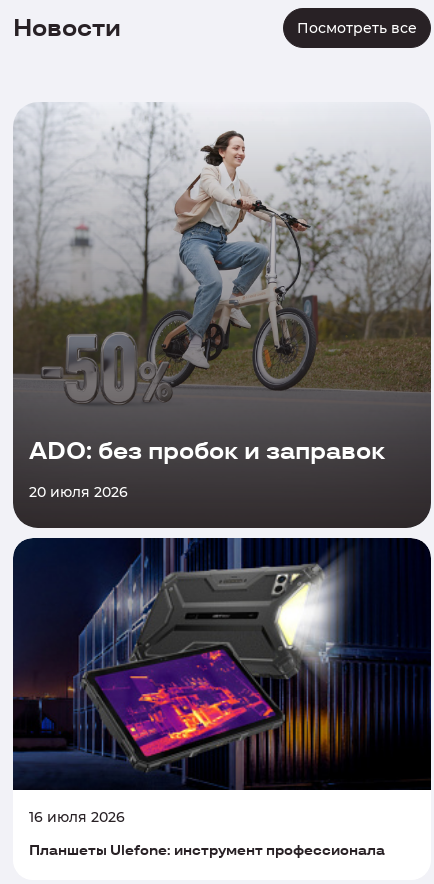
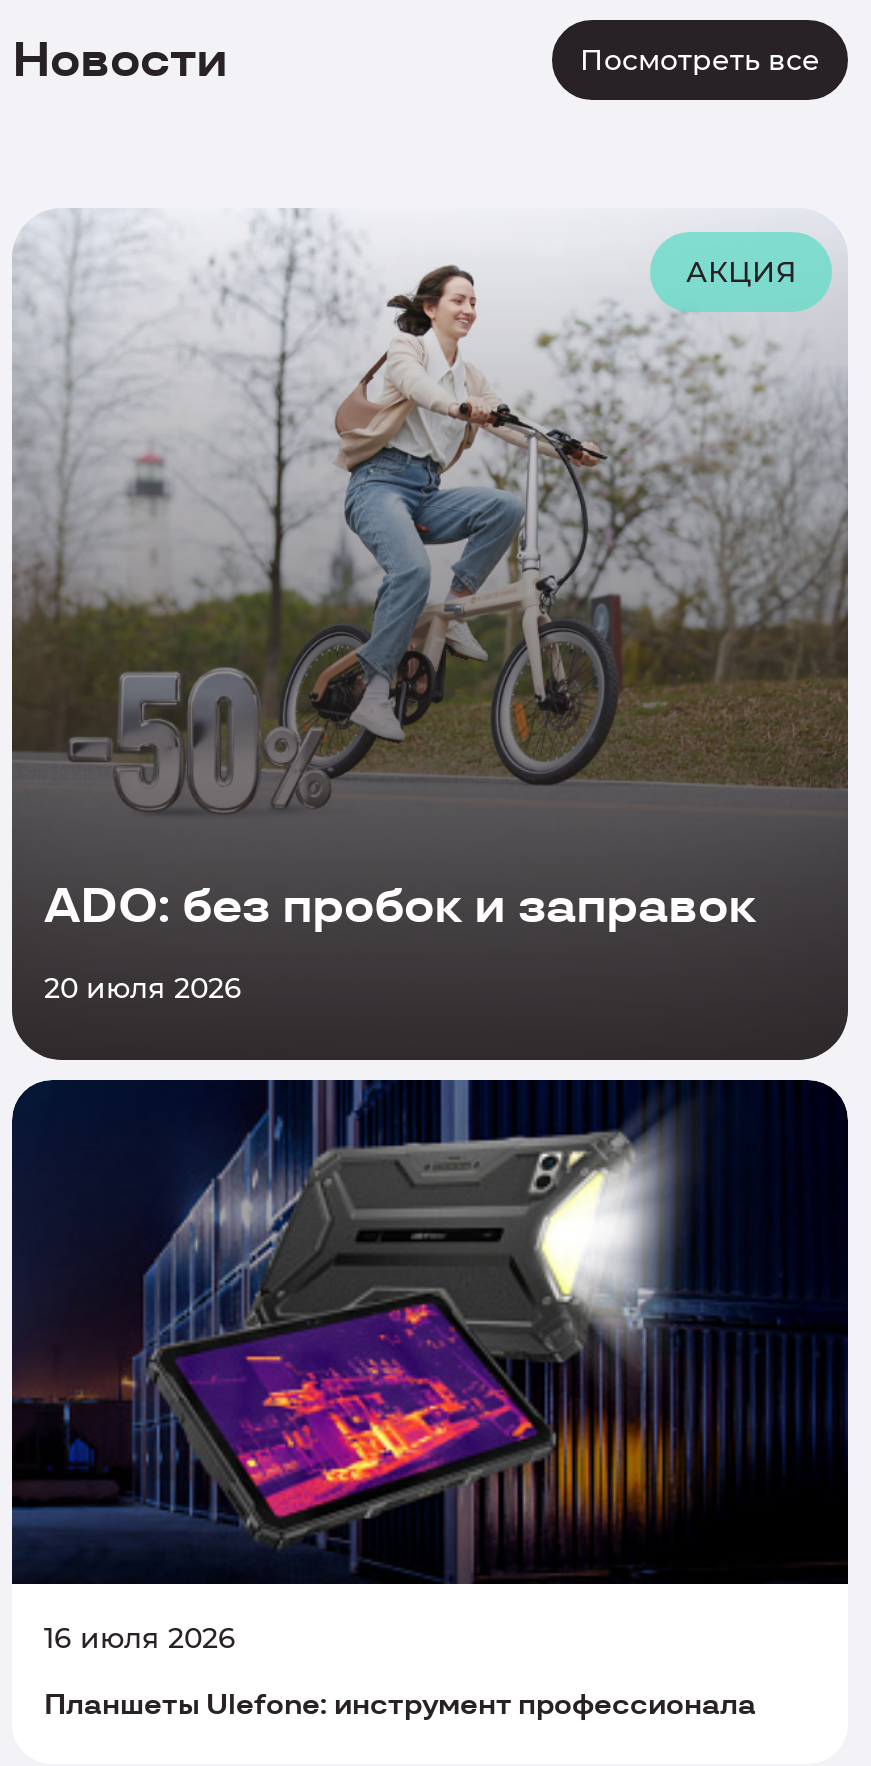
none -> [686,253,796,289] АКЦИЯ

